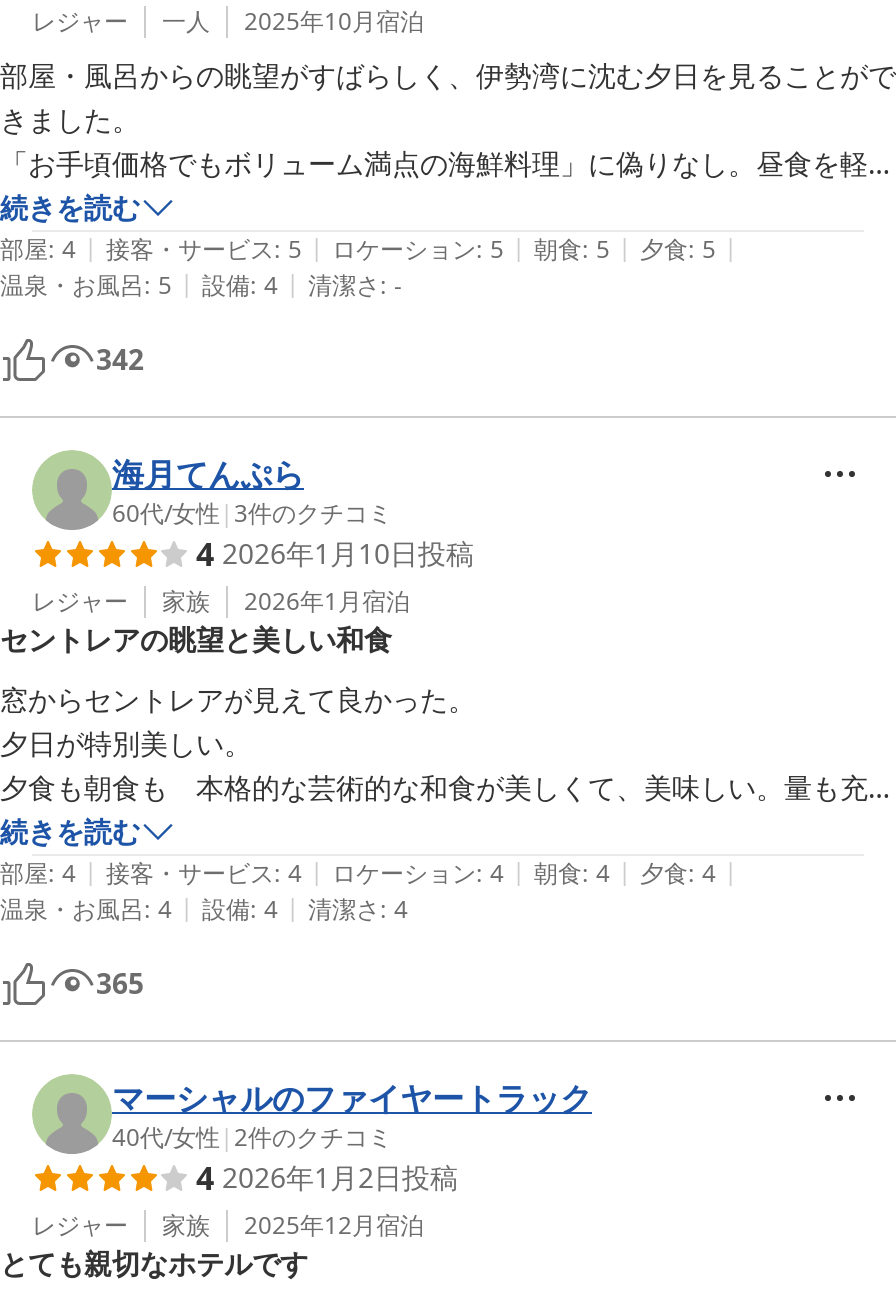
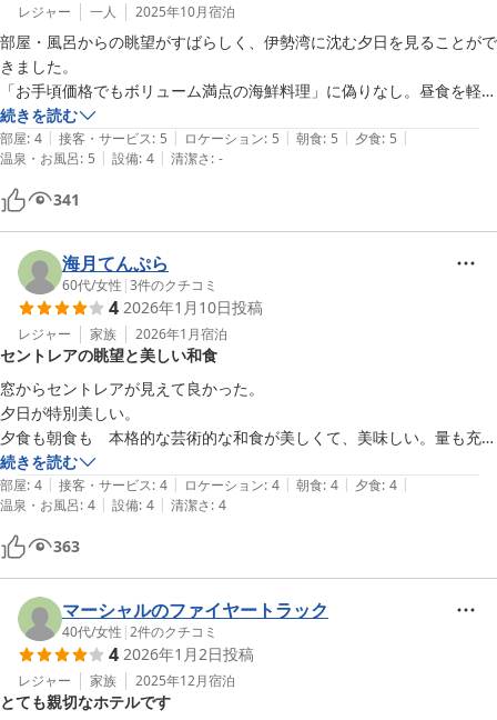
[96,340,144,378] 342 -> [53,189,80,210] 341
[96,964,144,1002] 365 -> [53,536,80,557] 363

